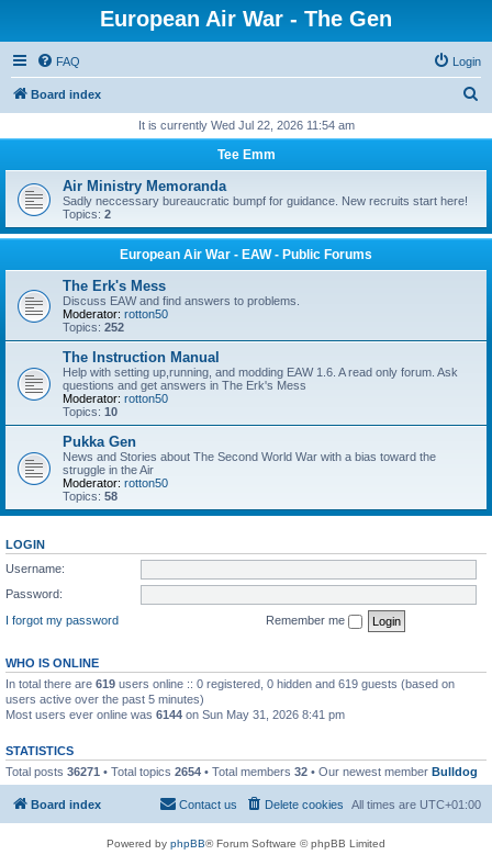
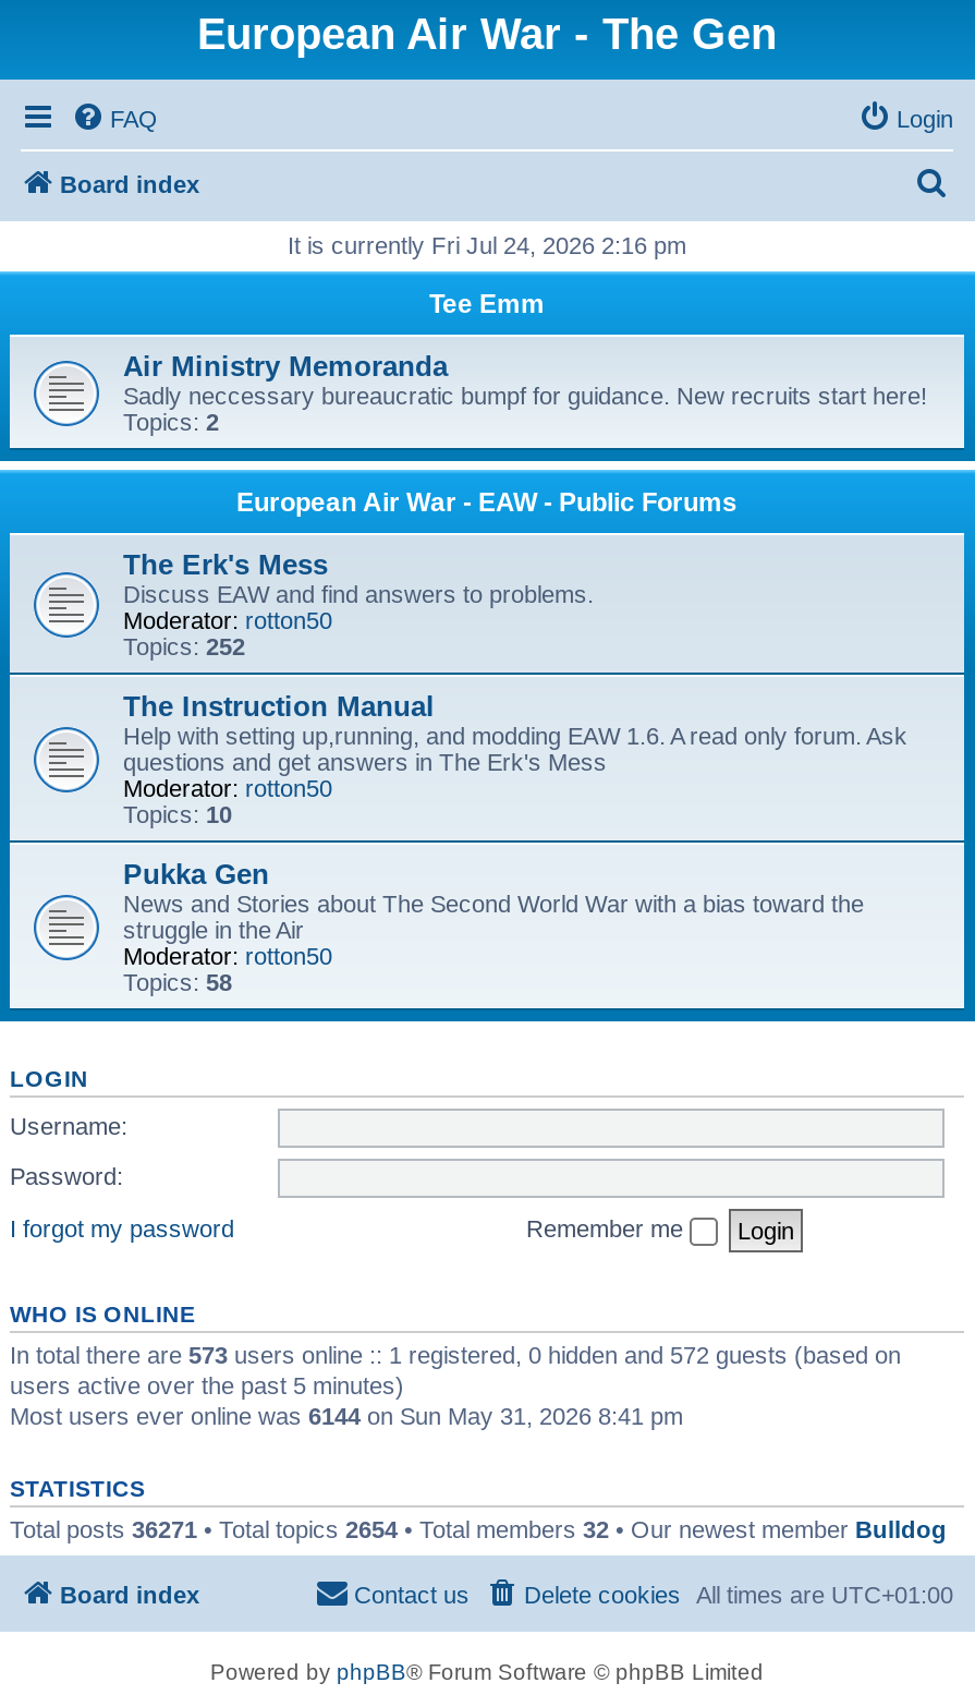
[138,119,354,132] It is currently Wed Jul 22, 2026 11:54 am -> [288,232,686,258] It is currently Fri Jul 24, 2026 2:16 pm
[5,677,455,690] In total there are 619 users online :: 0 registered, 0 hidden and 619 guests (based on -> [10,1341,901,1367] In total there are 573 users online :: 1 registered, 0 hidden and 572 guests (based on

